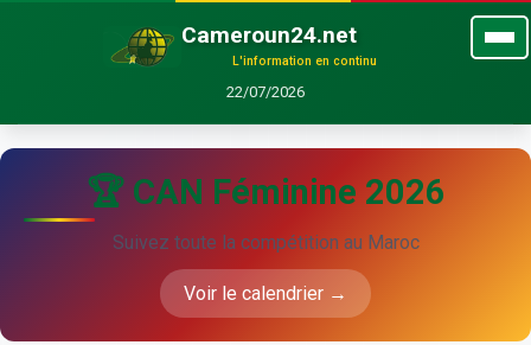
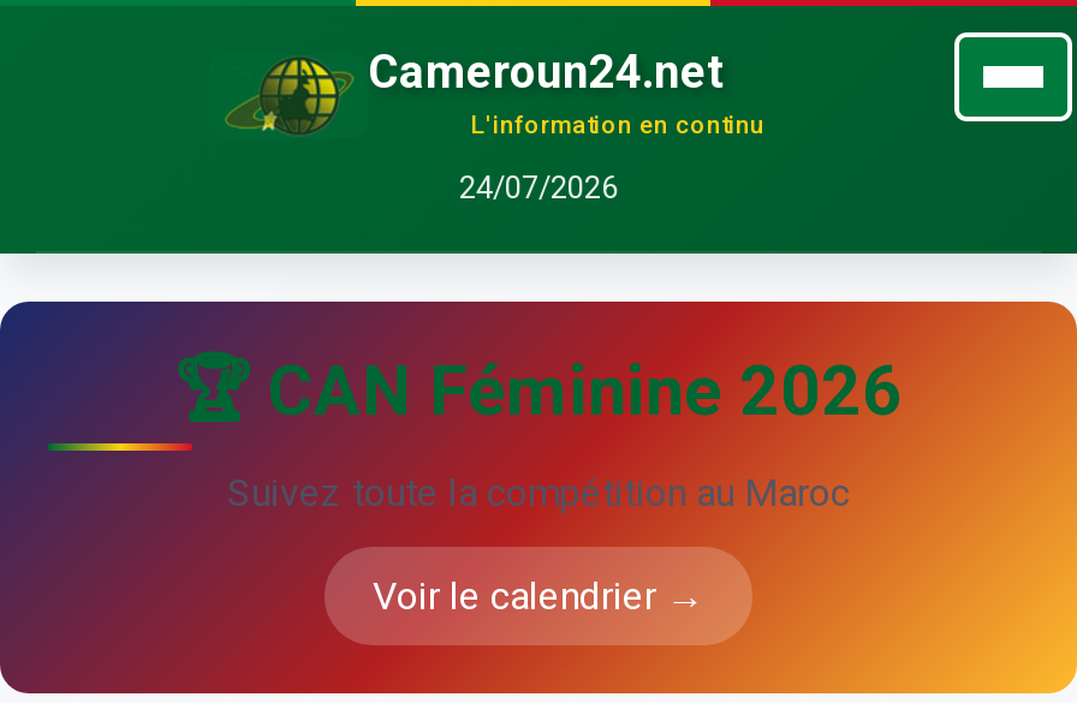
[226,83,305,101] 22/07/2026 -> [459,170,618,206] 24/07/2026

